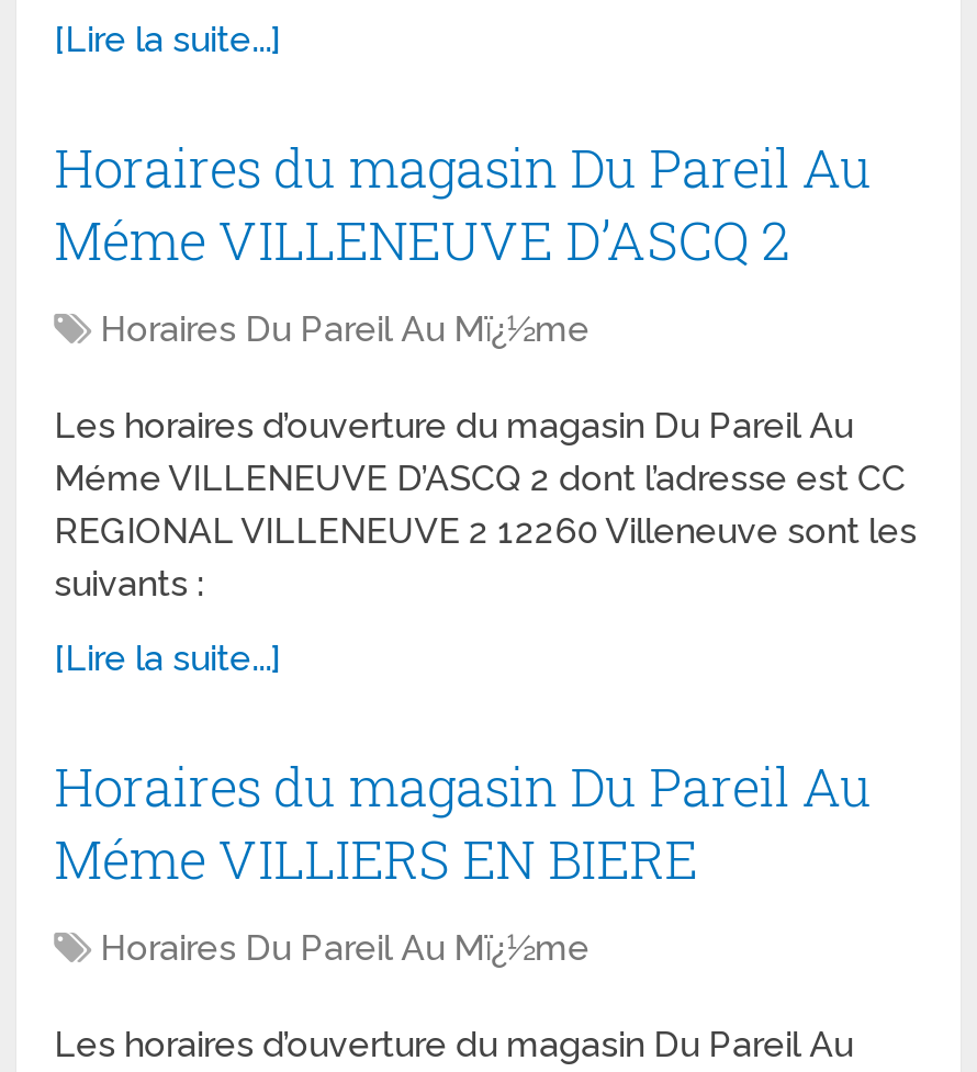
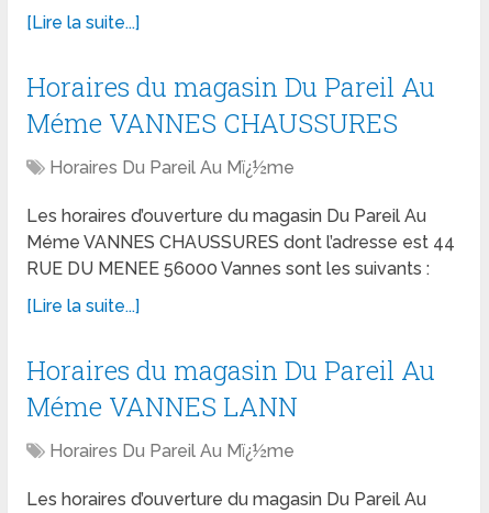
[54,206,790,276] Méme VILLENEUVE D’ASCQ 2 -> [26,106,398,141] Méme VANNES CHAUSSURES
[54,458,917,605] Méme VILLENEUVE D’ASCQ 2 dont l’adresse est CC | REGIONAL VILLENEUVE 2 12260 Villeneuve sont les | suivants : -> [26,232,455,279] Méme VANNES CHAUSSURES dont l’adresse est 44 | RUE DU MENEE 56000 Vannes sont les suivants :
[54,824,697,895] Méme VILLIERS EN BIERE -> [26,389,298,424] Méme VANNES LANN

